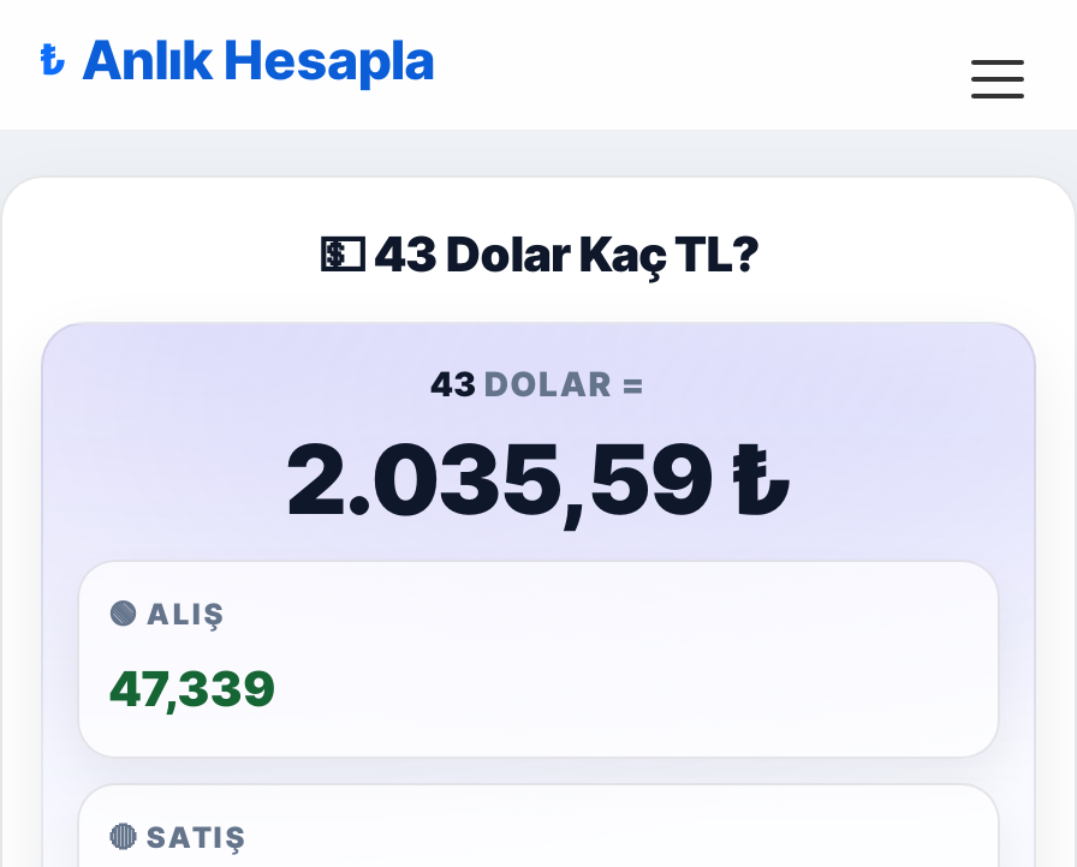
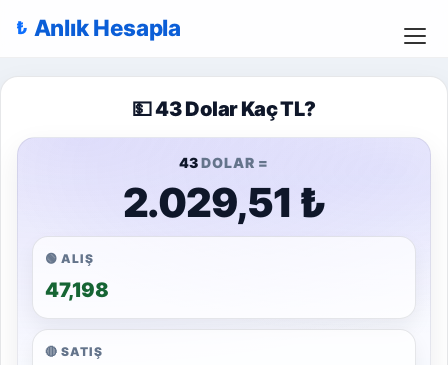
[285,420,792,538] 2.035,59 ₺ -> [122,178,325,227] 2.029,51 ₺
[108,660,276,718] 47,339 -> [45,278,109,302] 47,198

